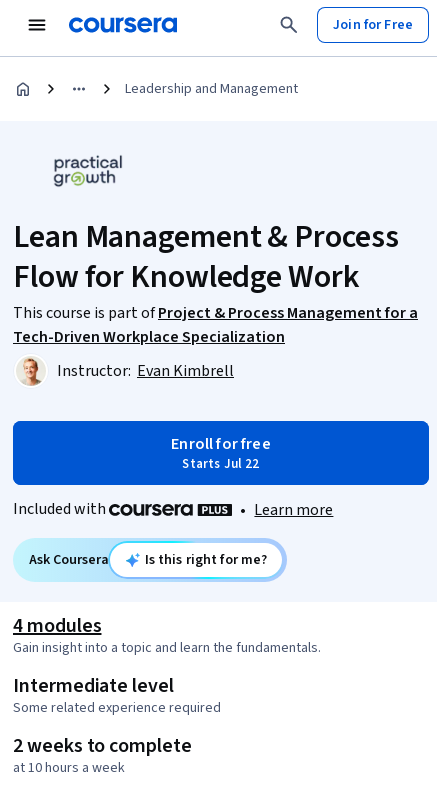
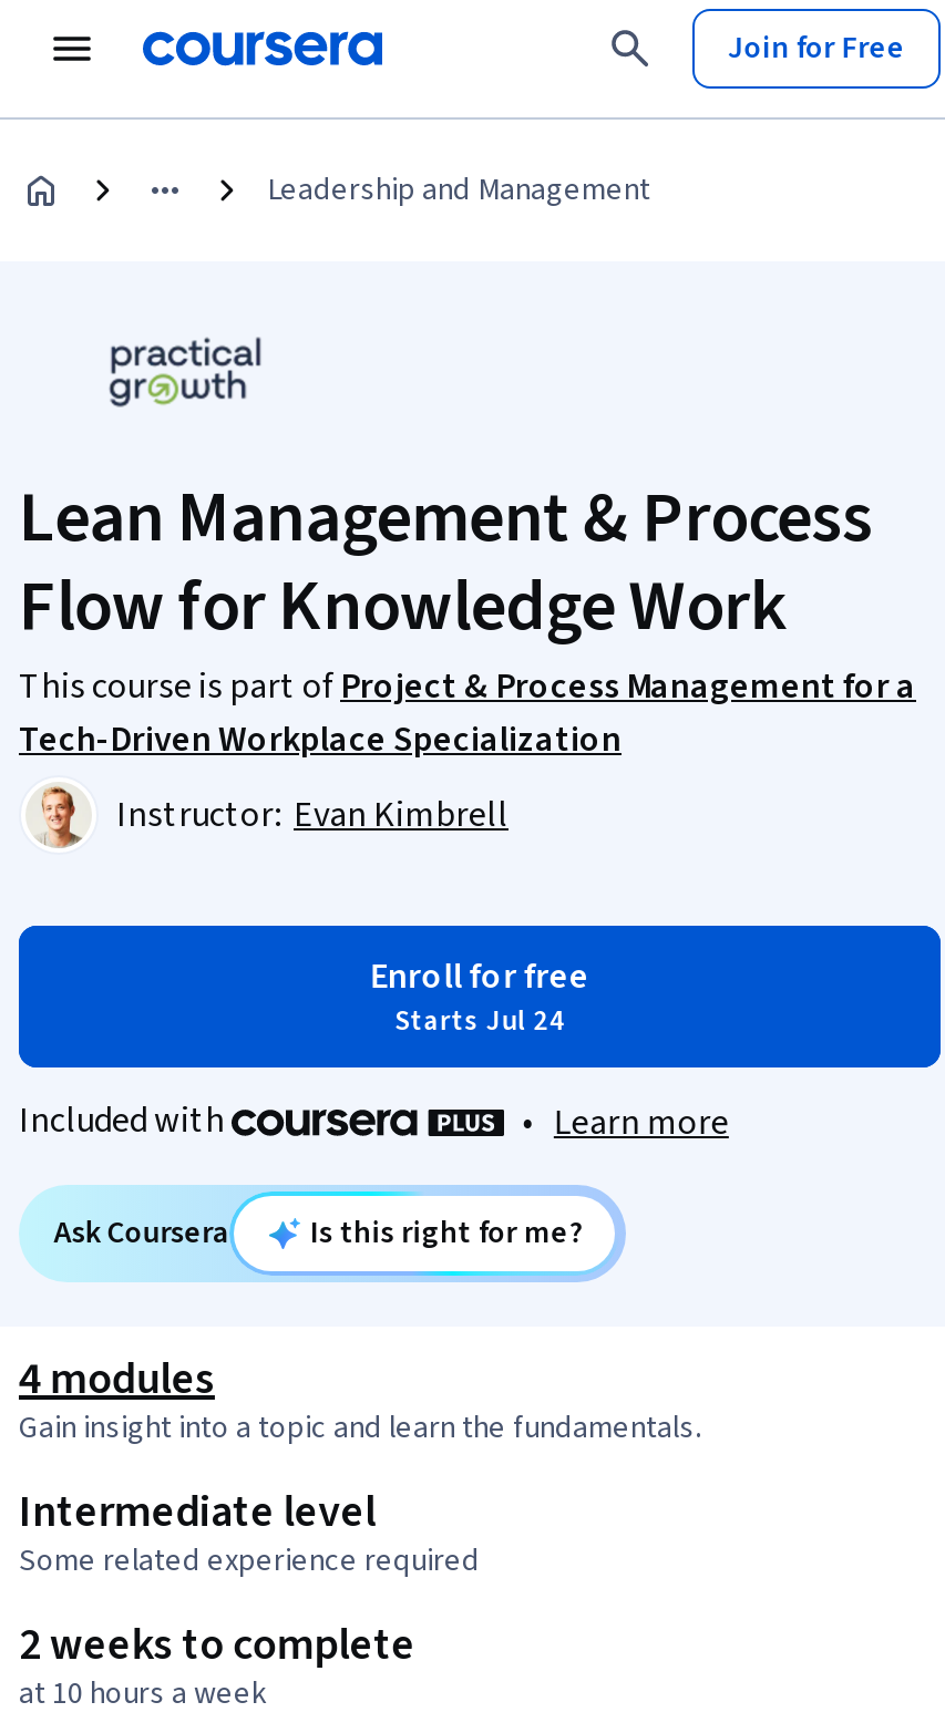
[182,455,259,473] Starts Jul 22 -> [394,1001,565,1041] Starts Jul 24

